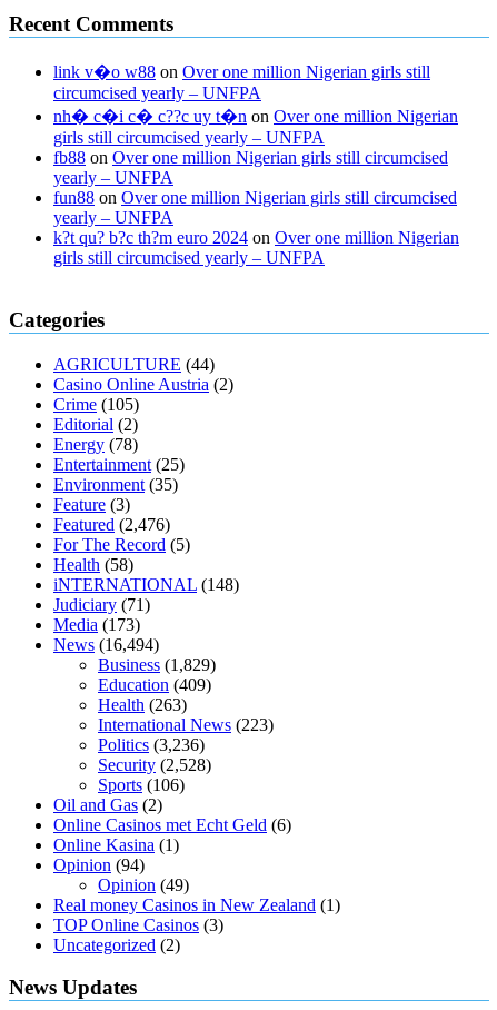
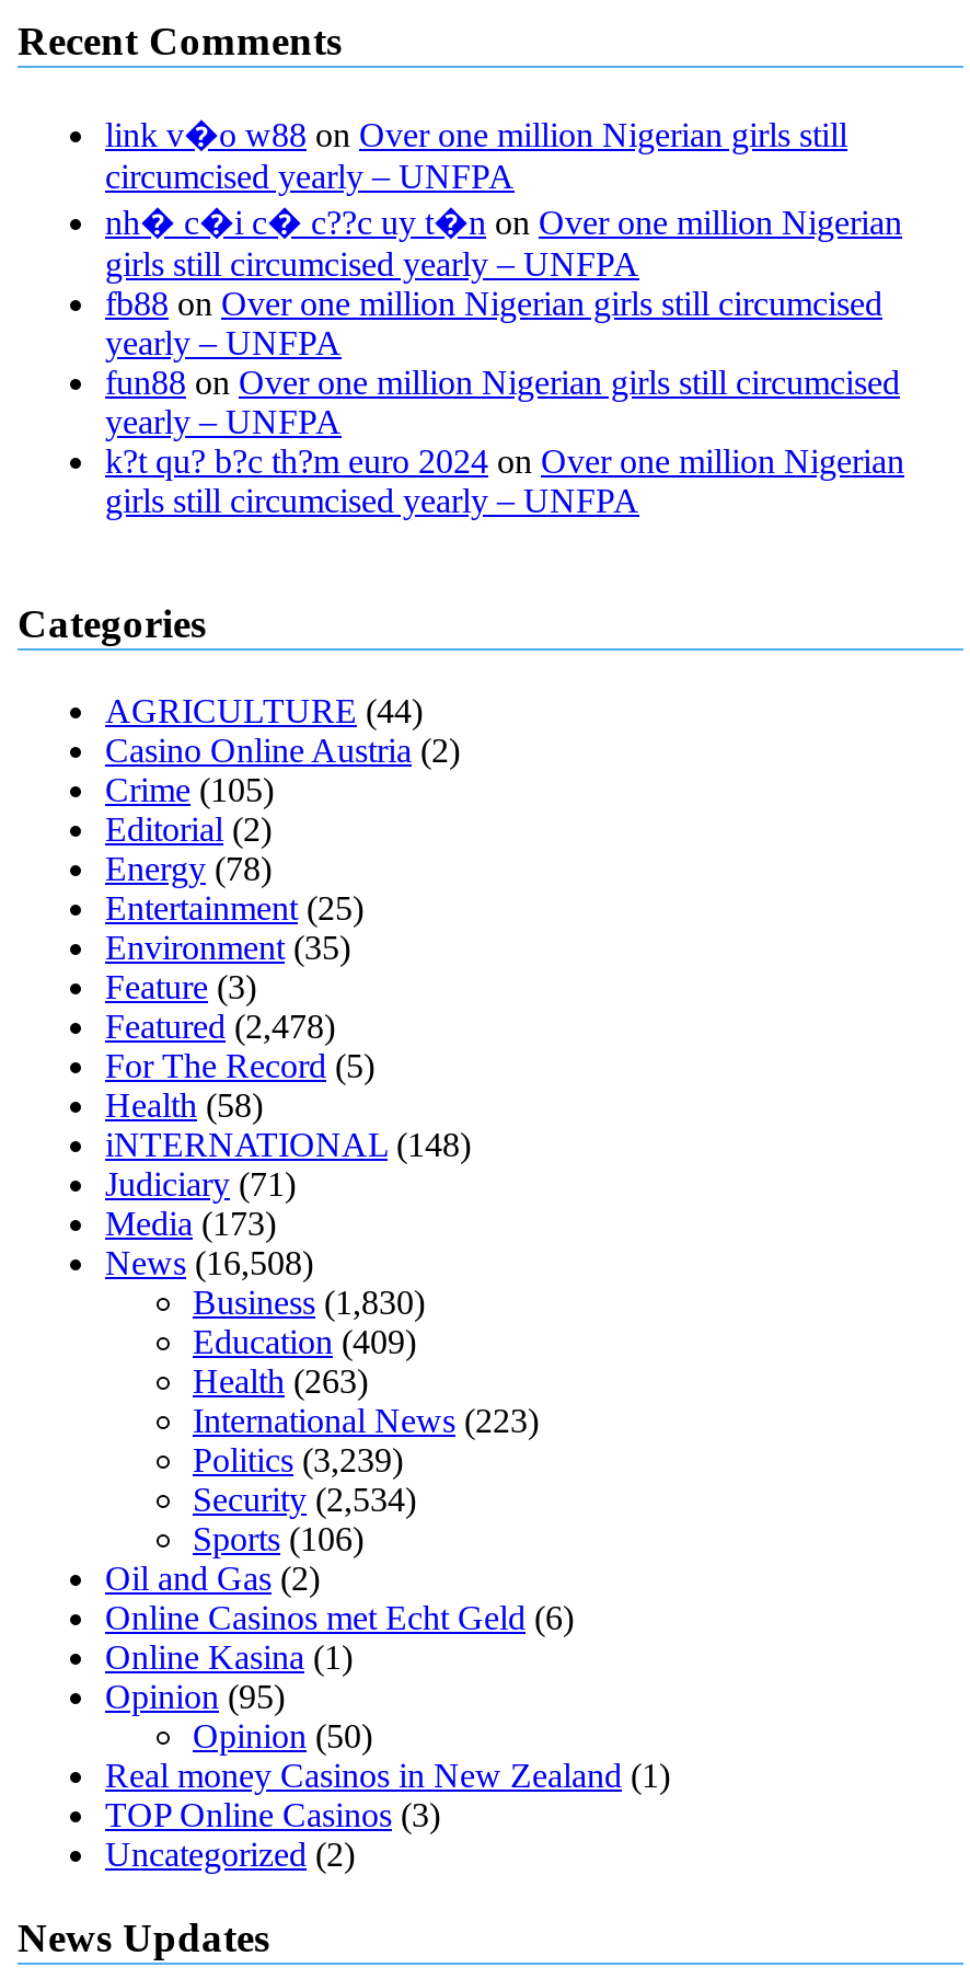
[53,515,170,533] Featured (2,476) -> [105,1007,335,1044] Featured (2,478)
[53,635,159,654] News (16,494) -> [105,1243,313,1280] News (16,508)
[98,655,216,674] Business (1,829) -> [193,1283,425,1320] Business (1,830)
[98,735,205,754] Politics (3,236) -> [193,1440,403,1478] Politics (3,239)
[98,755,211,774] Security(2,528) -> [193,1480,416,1517] Security(2,534)
[53,855,145,874] Opinion (94) -> [105,1677,285,1714] Opinion (95)
[98,875,189,894] Opinion (49) -> [193,1716,372,1754] Opinion (50)

